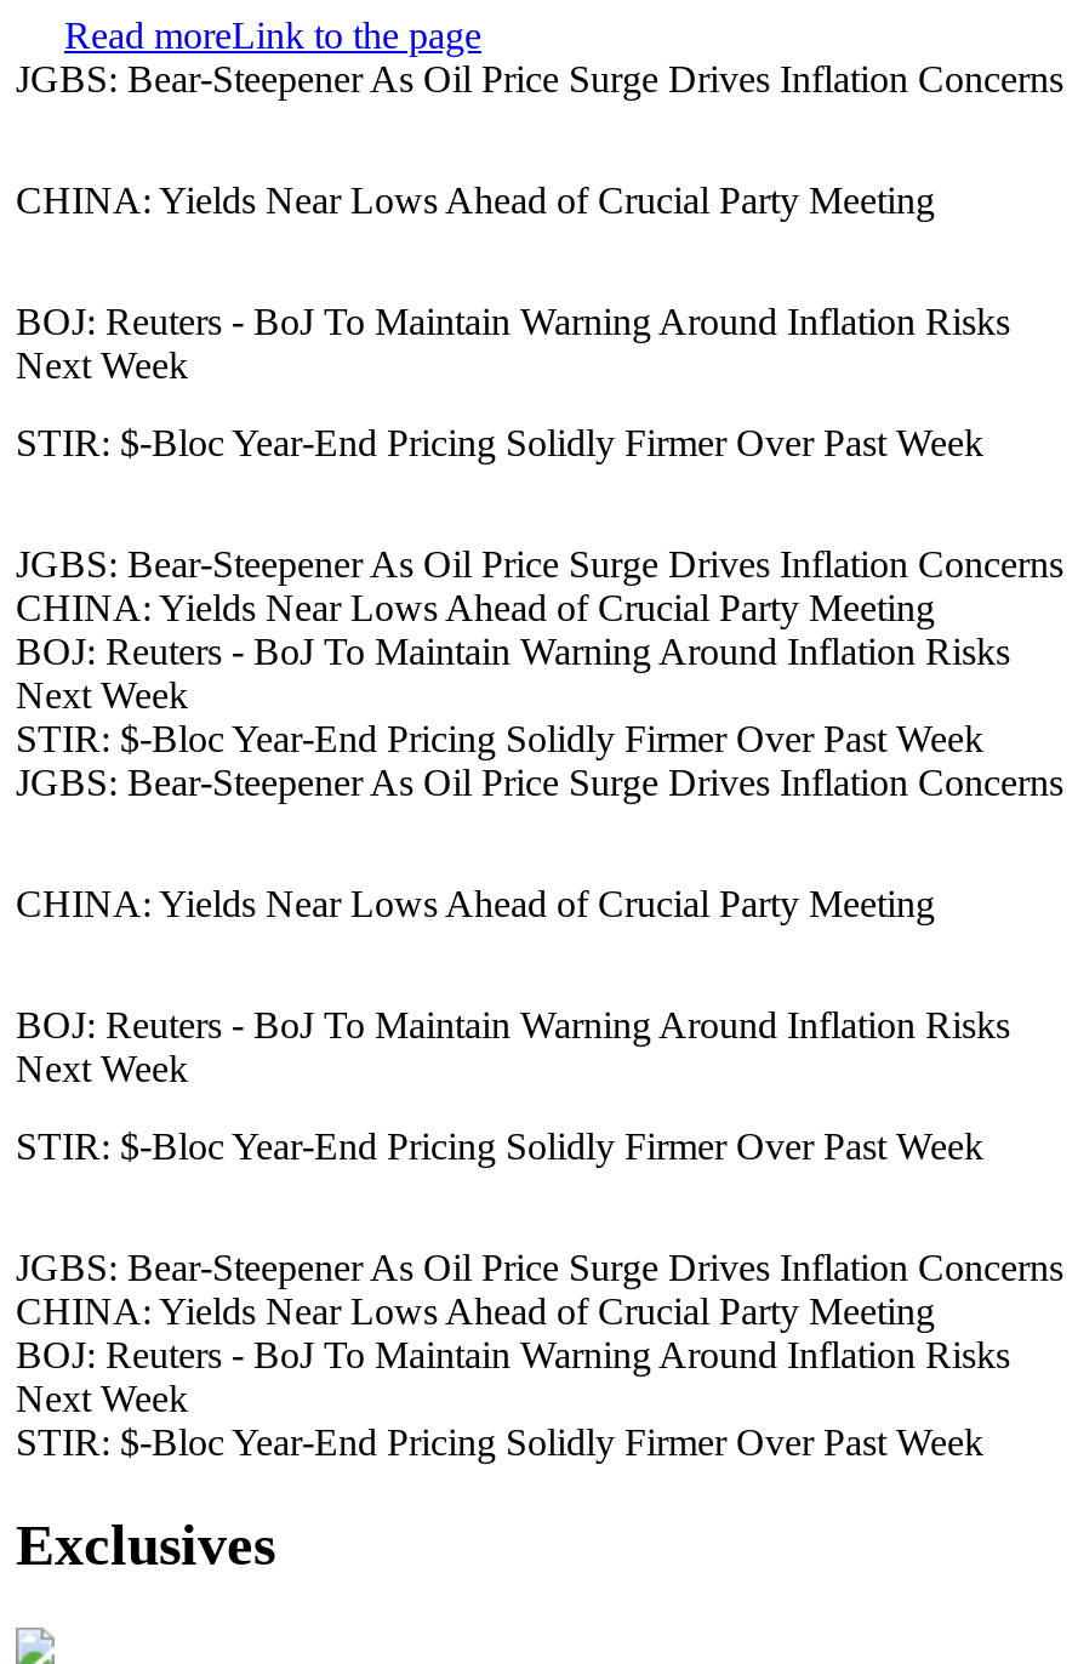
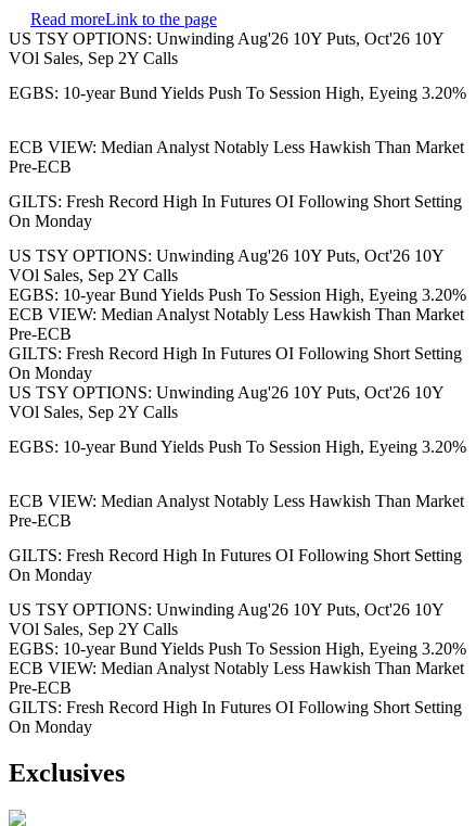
[16,59,1063,100] JGBS: Bear-Steepener As Oil Price Surge Drives Inflation Concerns -> [9,30,443,68] US TSY OPTIONS: Unwinding Aug'26 10Y Puts, Oct'26 10Y | VOl Sales, Sep 2Y Calls
[16,180,935,221] CHINA: Yields Near Lows Ahead of Crucial Party Meeting -> [9,84,466,102] EGBS: 10-year Bund Yields Push To Session High, Eyeing 3.20%
[16,301,1010,386] BOJ: Reuters - BoJ To Maintain Warning Around Inflation Risks | Next Week -> [9,138,464,176] ECB VIEW: Median Analyst Notably Less Hawkish Than Market | Pre-ECB
[16,423,983,464] STIR: $-Bloc Year-End Pricing Solidly Firmer Over Past Week -> [9,192,462,230] GILTS: Fresh Record High In Futures OI Following Short Setting | On Monday
[16,544,1063,803] JGBS: Bear-Steepener As Oil Price Surge Drives Inflation Concerns | CHINA: Yields Near Lows Ahead of Crucial Party Meeting | BOJ: Reuters - BoJ To Maintain Warning Around Inflation Risks | Next Week | STIR: $-Bloc Year-End Pricing Solidly Firmer Over Past Week | JGBS: Bear-Steepener As Oil Price Surge Drives Inflation Concerns -> [9,247,466,421] US TSY OPTIONS: Unwinding Aug'26 10Y Puts, Oct'26 10Y | VOl Sales, Sep 2Y Calls | EGBS: 10-year Bund Yields Push To Session High, Eyeing 3.20% | ECB VIEW: Median Analyst Notably Less Hawkish Than Market | Pre-ECB | GILTS: Fresh Record High In Futures OI Following Short Setting | On Monday | US TSY OPTIONS: Unwinding Aug'26 10Y Puts, Oct'26 10Y | VOl Sales, Sep 2Y Calls
[16,883,935,925] CHINA: Yields Near Lows Ahead of Crucial Party Meeting -> [9,438,466,456] EGBS: 10-year Bund Yields Push To Session High, Eyeing 3.20%
[16,1005,1010,1090] BOJ: Reuters - BoJ To Maintain Warning Around Inflation Risks | Next Week -> [9,492,464,530] ECB VIEW: Median Analyst Notably Less Hawkish Than Market | Pre-ECB
[16,1126,983,1167] STIR: $-Bloc Year-End Pricing Solidly Firmer Over Past Week -> [9,546,462,584] GILTS: Fresh Record High In Futures OI Following Short Setting | On Monday
[16,1247,1063,1463] JGBS: Bear-Steepener As Oil Price Surge Drives Inflation Concerns | CHINA: Yields Near Lows Ahead of Crucial Party Meeting | BOJ: Reuters - BoJ To Maintain Warning Around Inflation Risks | Next Week | STIR: $-Bloc Year-End Pricing Solidly Firmer Over Past Week -> [9,600,466,736] US TSY OPTIONS: Unwinding Aug'26 10Y Puts, Oct'26 10Y | VOl Sales, Sep 2Y Calls | EGBS: 10-year Bund Yields Push To Session High, Eyeing 3.20% | ECB VIEW: Median Analyst Notably Less Hawkish Than Market | Pre-ECB | GILTS: Fresh Record High In Futures OI Following Short Setting | On Monday

